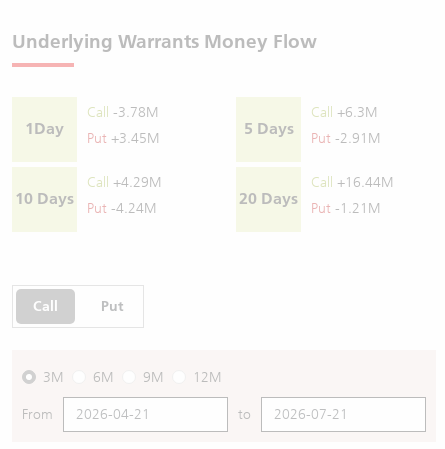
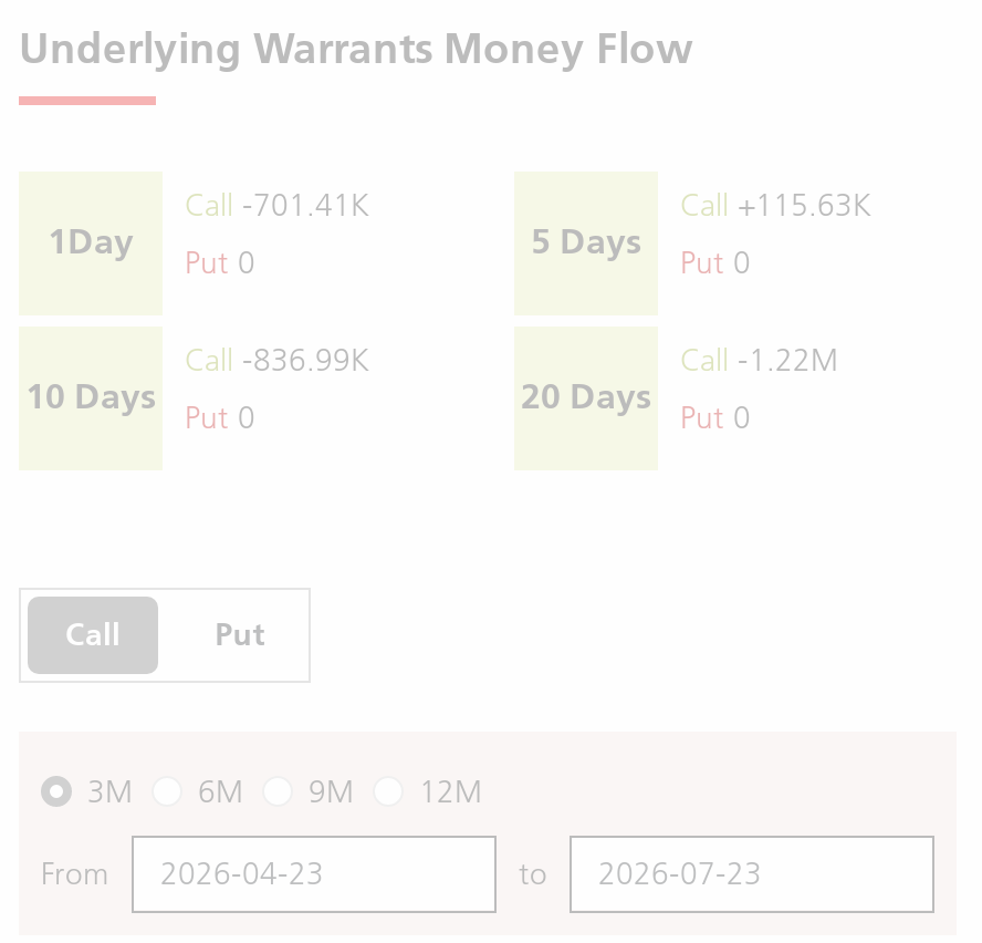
[87,104,158,121] Call -3.78M -> [185,186,370,224] Call -701.41K
[311,104,377,121] Call +6.3M -> [680,186,873,224] Call +115.63K
[87,130,159,147] Put +3.45M -> [185,244,255,281] Put 0
[311,130,380,147] Put -2.91M -> [680,244,751,281] Put 0
[87,174,161,191] Call +4.29M -> [185,341,370,379] Call -836.99K
[311,174,393,191] Call +16.44M -> [680,341,837,379] Call -1.22M
[87,200,156,217] Put -4.24M -> [185,399,255,436] Put 0
[311,200,380,217] Put -1.21M -> [680,399,751,436] Put 0

